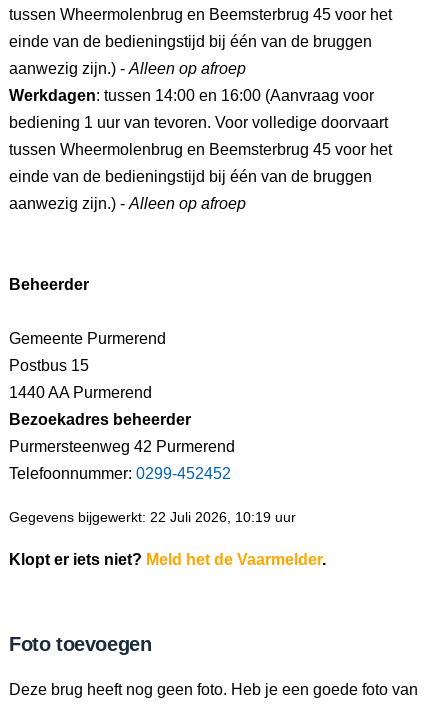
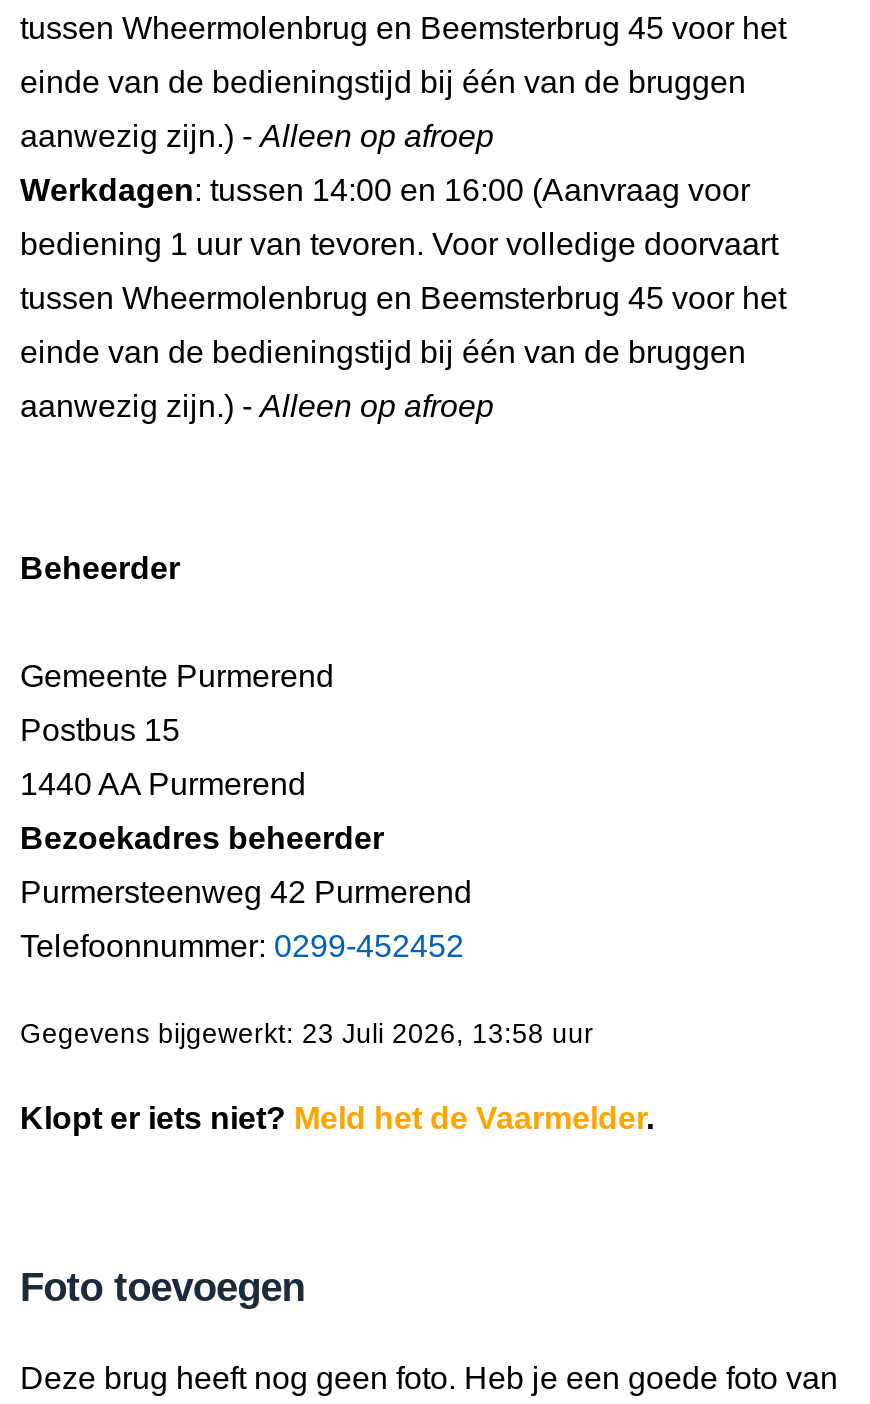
[9,510,296,525] Gegevens bijgewerkt: 22 Juli 2026, 10:19 uur -> [20,1019,594,1049] Gegevens bijgewerkt: 23 Juli 2026, 13:58 uur

